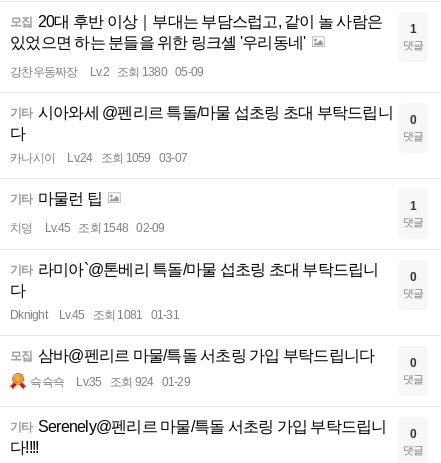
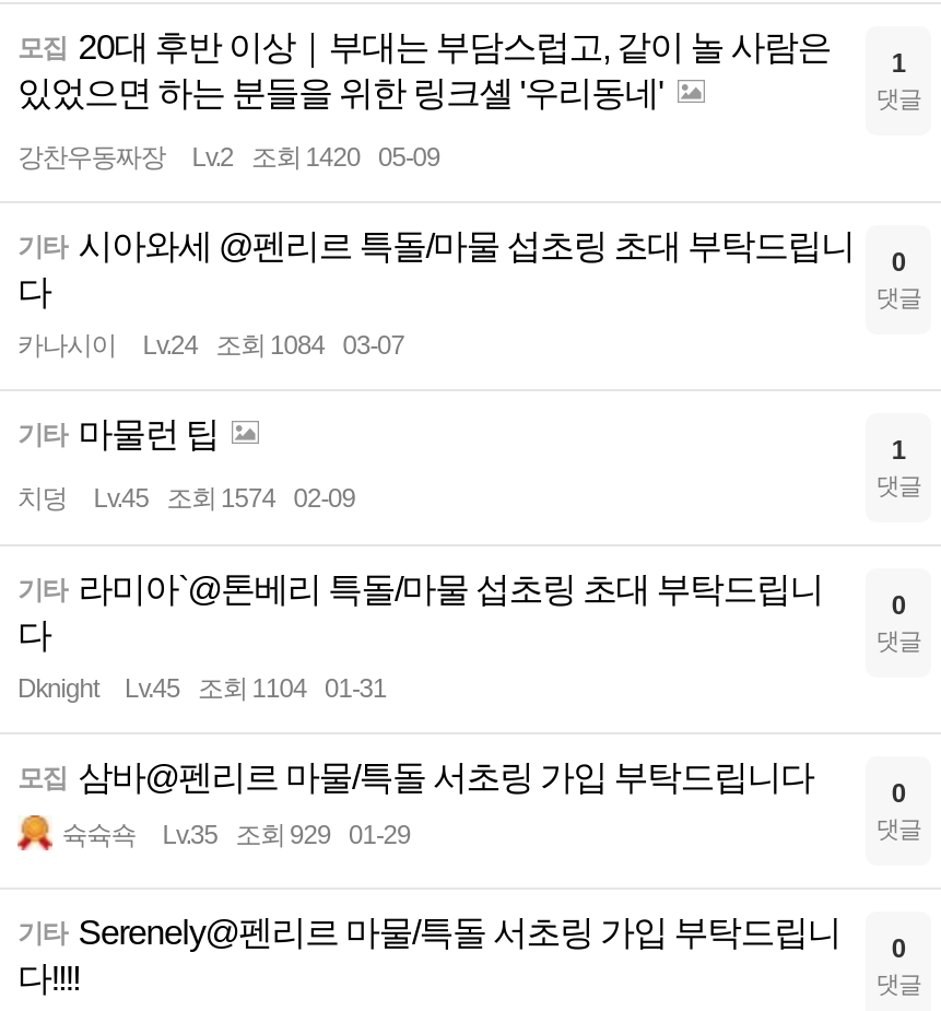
[10,65,203,79] 강찬우동짜장 Lv.2 조회 1380 05-09 -> [17,142,440,173] 강찬우동짜장 Lv.2 조회 1420 05-09
[10,151,187,165] 카나시이 Lv.24 조회 1059 03-07 -> [17,330,404,361] 카나시이 Lv.24 조회 1084 03-07
[10,221,164,235] 치덩 Lv.45 조회 1548 02-09 -> [17,483,355,514] 치덩 Lv.45 조회 1574 02-09
[10,308,179,322] Dknight Lv.45 조회 1081 01-31 -> [17,673,386,704] Dknight Lv.45 조회 1104 01-31
[76,375,190,389] Lv.35 조회 924 01-29 -> [162,820,410,850] Lv.35 조회 929 01-29

